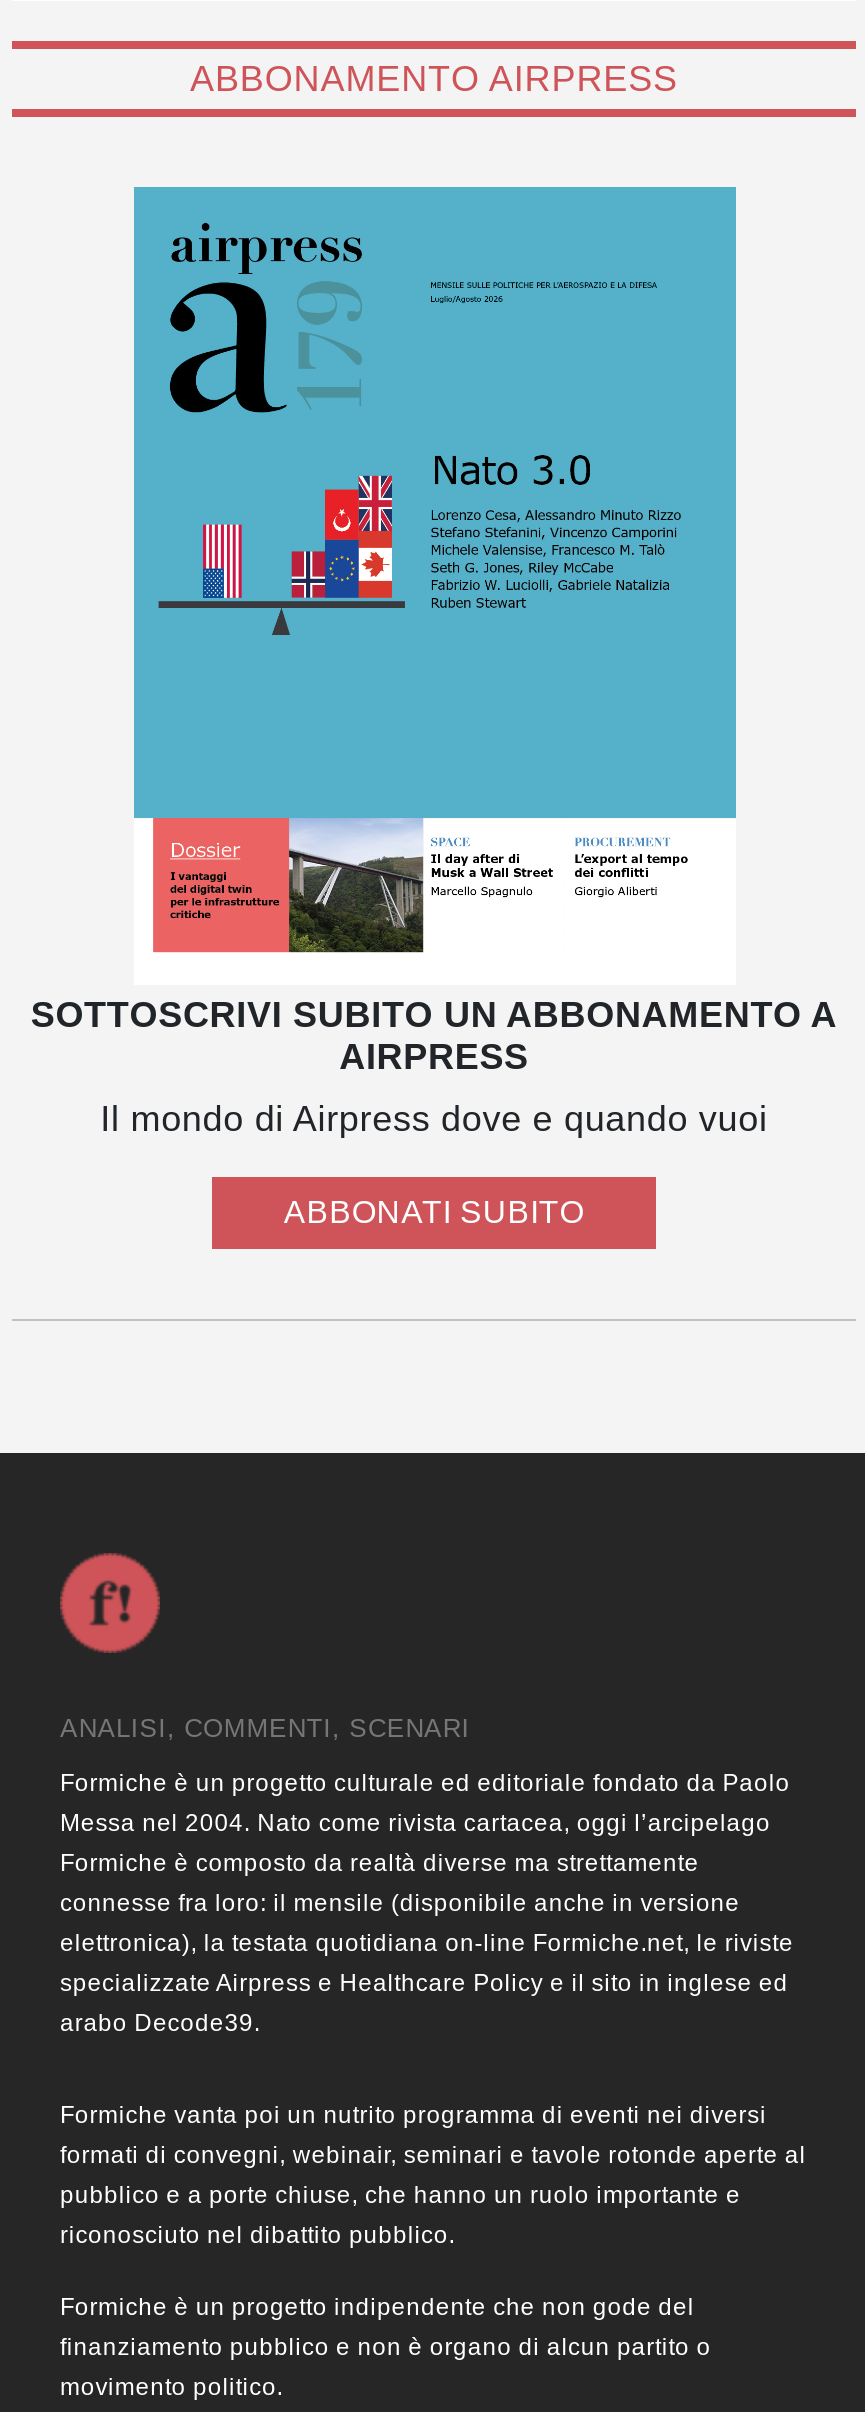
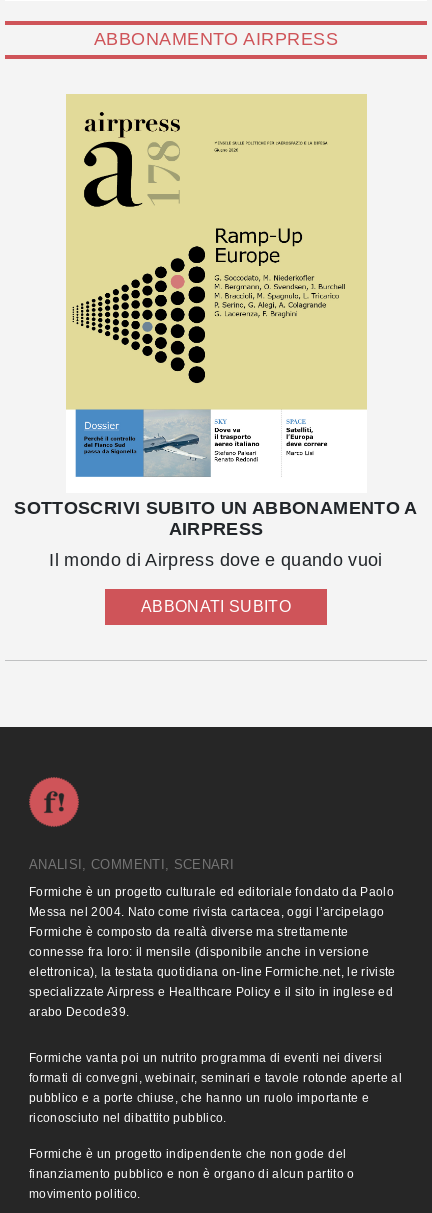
[132,186,738,954] [image] -> [66,94,367,478] [image]

